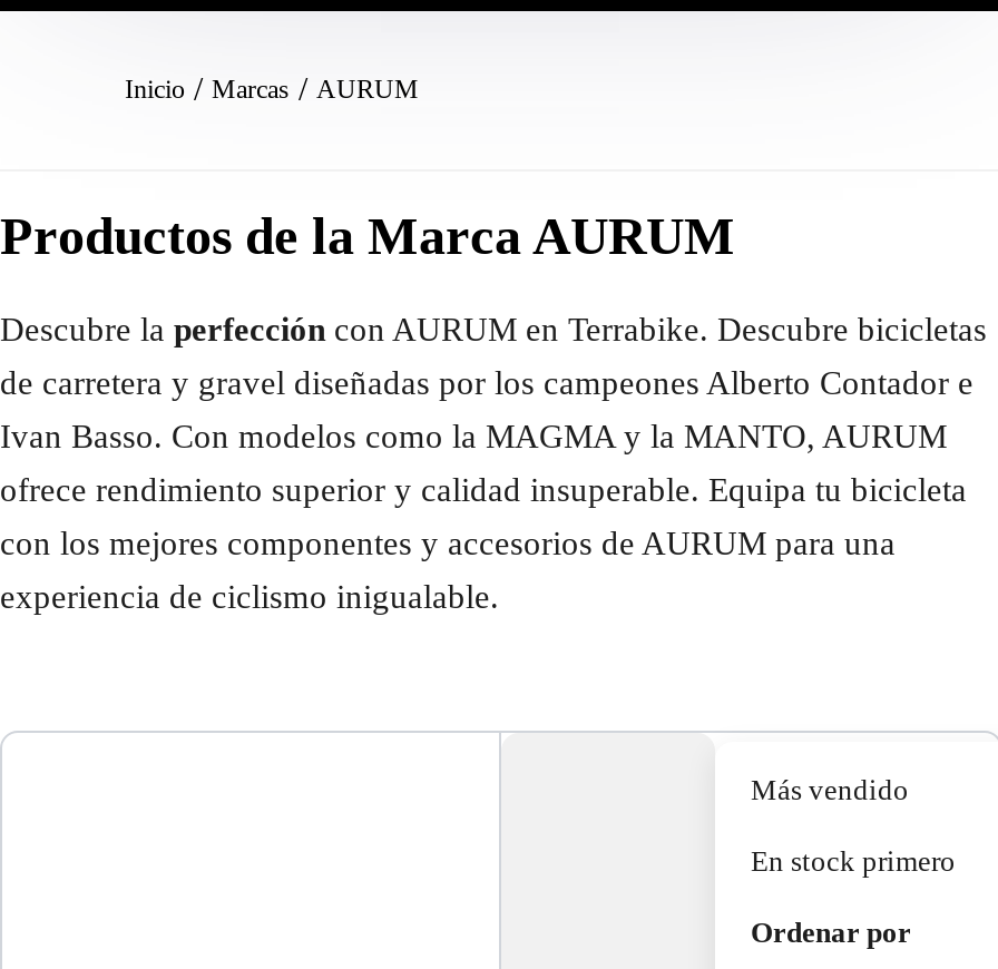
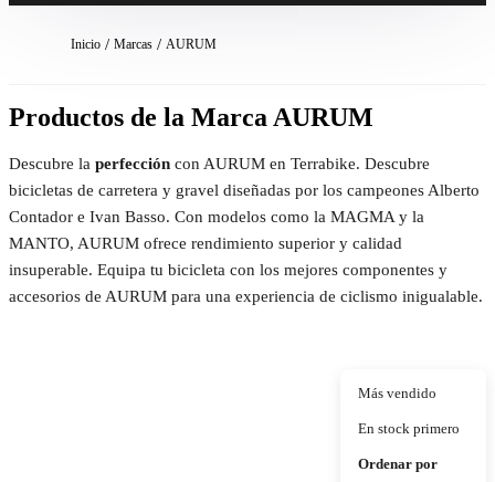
[0,311,987,347] Descubre la perfección con AURUM en Terrabike. Descubre bicicletas -> [9,154,430,172] Descubre la perfección con AURUM en Terrabike. Descubre
[0,365,973,400] de carretera y gravel diseñadas por los campeones Alberto Contador e -> [9,181,480,199] bicicletas de carretera y gravel diseñadas por los campeones Alberto
[0,418,947,454] Ivan Basso. Con modelos como la MAGMA y la MANTO, AURUM -> [9,208,424,225] Contador e Ivan Basso. Con modelos como la MAGMA y la
[0,472,967,507] ofrece rendimiento superior y calidad insuperable. Equipa tu bicicleta -> [9,234,402,252] MANTO, AURUM ofrece rendimiento superior y calidad
[0,525,896,561] con los mejores componentes y accesorios de AURUM para una -> [9,261,447,278] insuperable. Equipa tu bicicleta con los mejores componentes y
[0,579,499,614] experiencia de ciclismo inigualable. -> [9,287,483,305] accesorios de AURUM para una experiencia de ciclismo inigualable.

